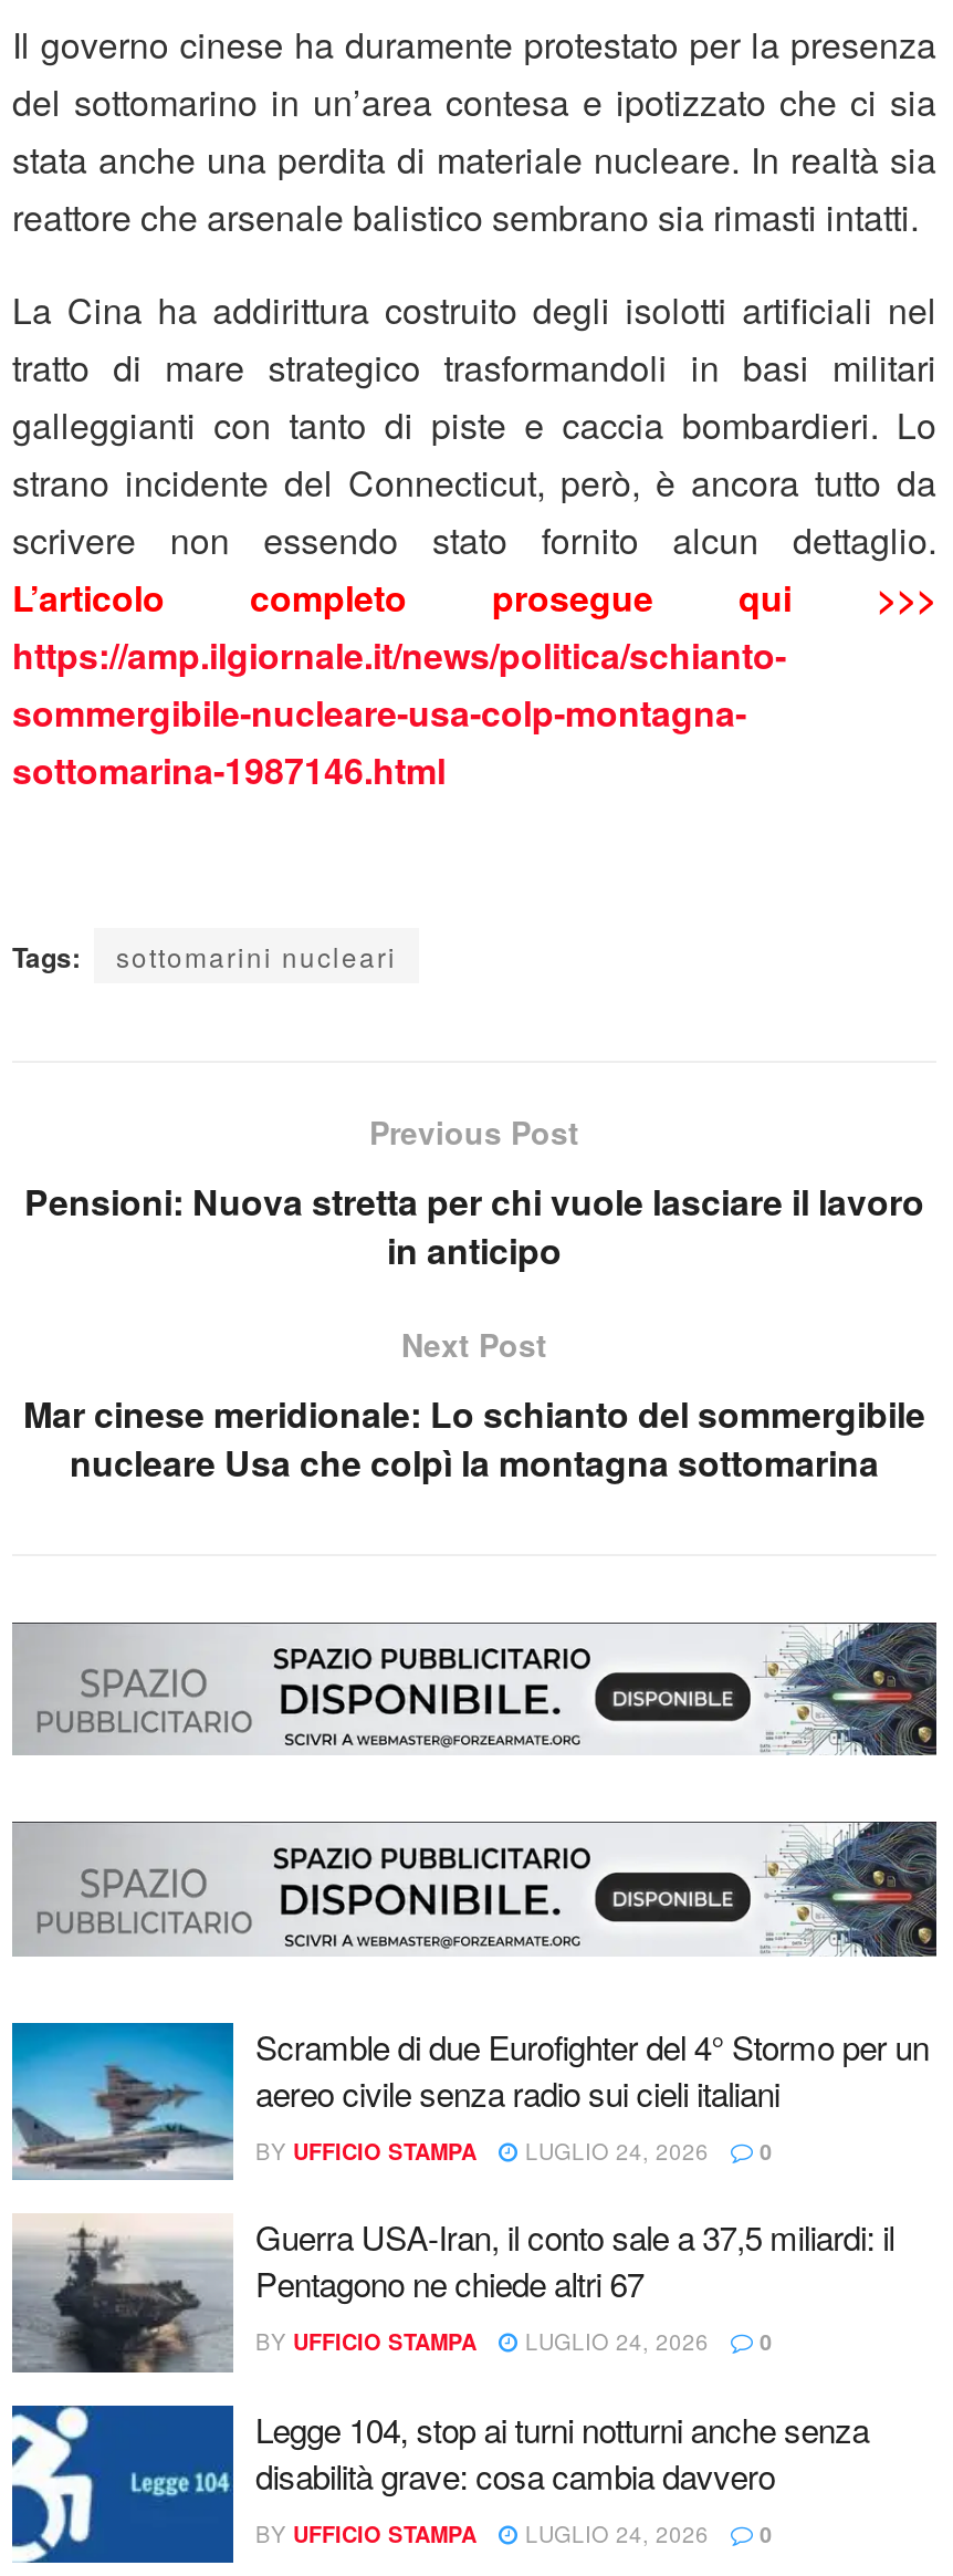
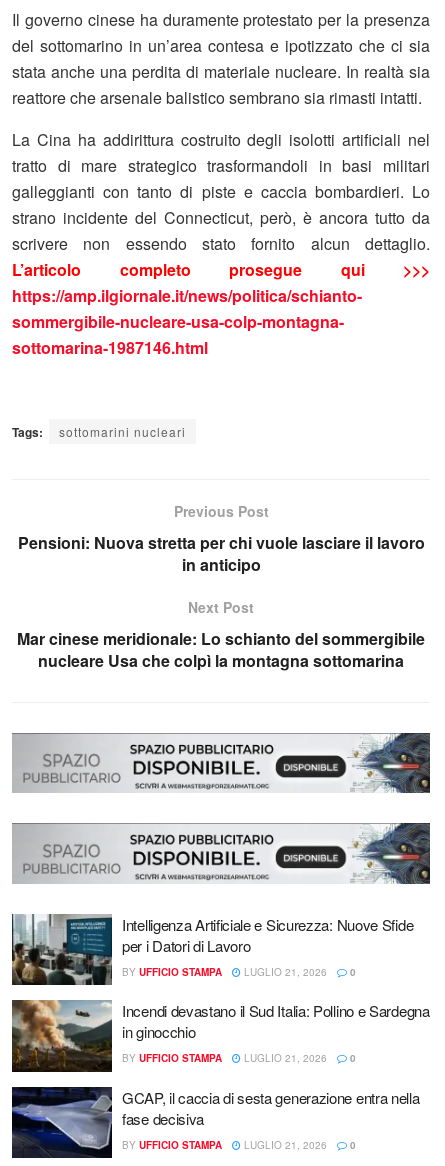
[10,2021,929,2180] [image] | Scramble di due Eurofighter del 4° Stormo per un | aereo civile senza radio sui cieli italiani -> [11,913,413,986] [image] | Intelligenza Artificiale e Sicurezza: Nuove Sfide | per i Datori di Lavoro
[255,2136,773,2167] BY UFFICIO STAMPA LUGLIO 24, 2026 0 -> [122,965,356,979] BY UFFICIO STAMPA LUGLIO 21, 2026 0
[10,2213,894,2375] [image] | Guerra USA-Iran, il conto sale a 37,5 miliardi: il | Pentagono ne chiede altri 67 -> [11,999,430,1073] [image] | Incendi devastano il Sud Italia: Pollino e Sardegna | in ginocchio
[255,2327,773,2358] BY UFFICIO STAMPA LUGLIO 24, 2026 0 -> [122,1051,356,1065] BY UFFICIO STAMPA LUGLIO 21, 2026 0
[10,2403,869,2565] [image] | Legge 104, stop ai turni notturni anche senza | disabilità grave: cosa cambia davvero -> [11,1086,420,1159] [image] | GCAP, il caccia di sesta generazione entra nella | fase decisiva
[255,2518,773,2549] BY UFFICIO STAMPA LUGLIO 24, 2026 0 -> [122,1138,356,1152] BY UFFICIO STAMPA LUGLIO 21, 2026 0

